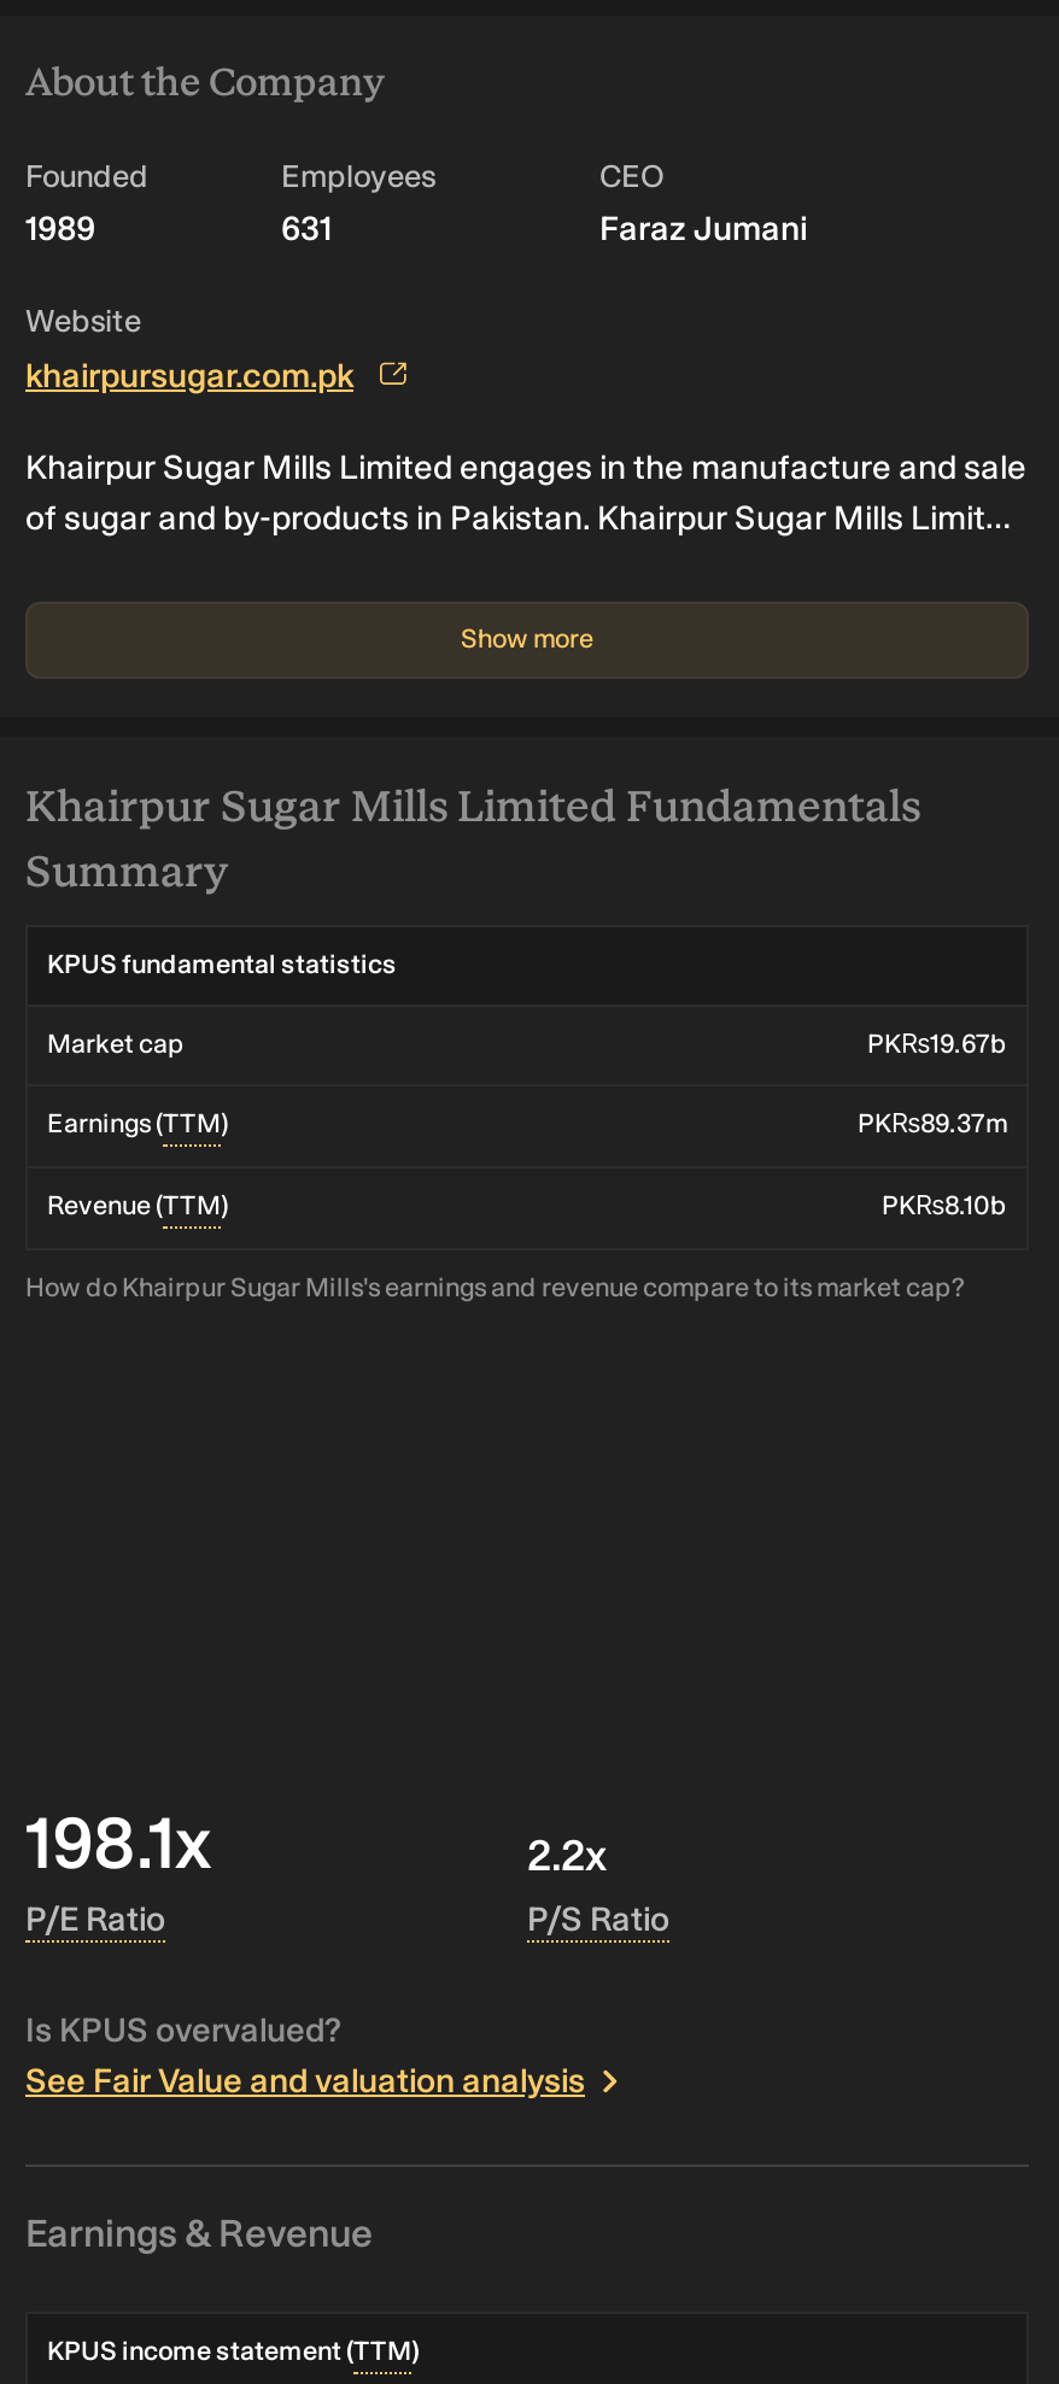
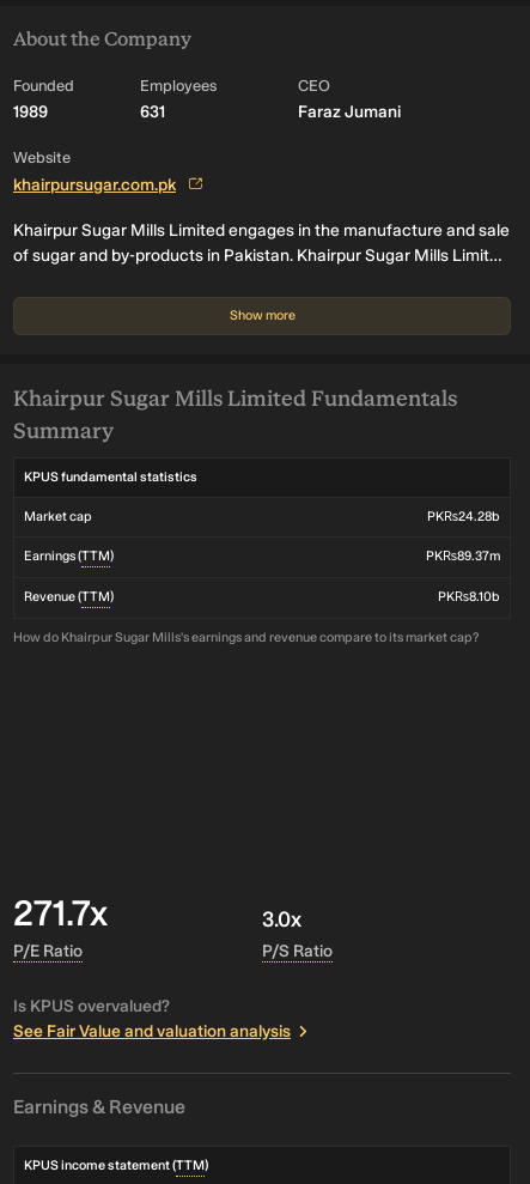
[867,1028,1007,1059] PK₨19.67b -> [427,508,500,524] PK₨24.28b
[25,1800,211,1886] 198.1x -> [13,892,108,935] 271.7x
[527,1829,607,1882] 2.2x -> [262,906,301,932] 3.0x

